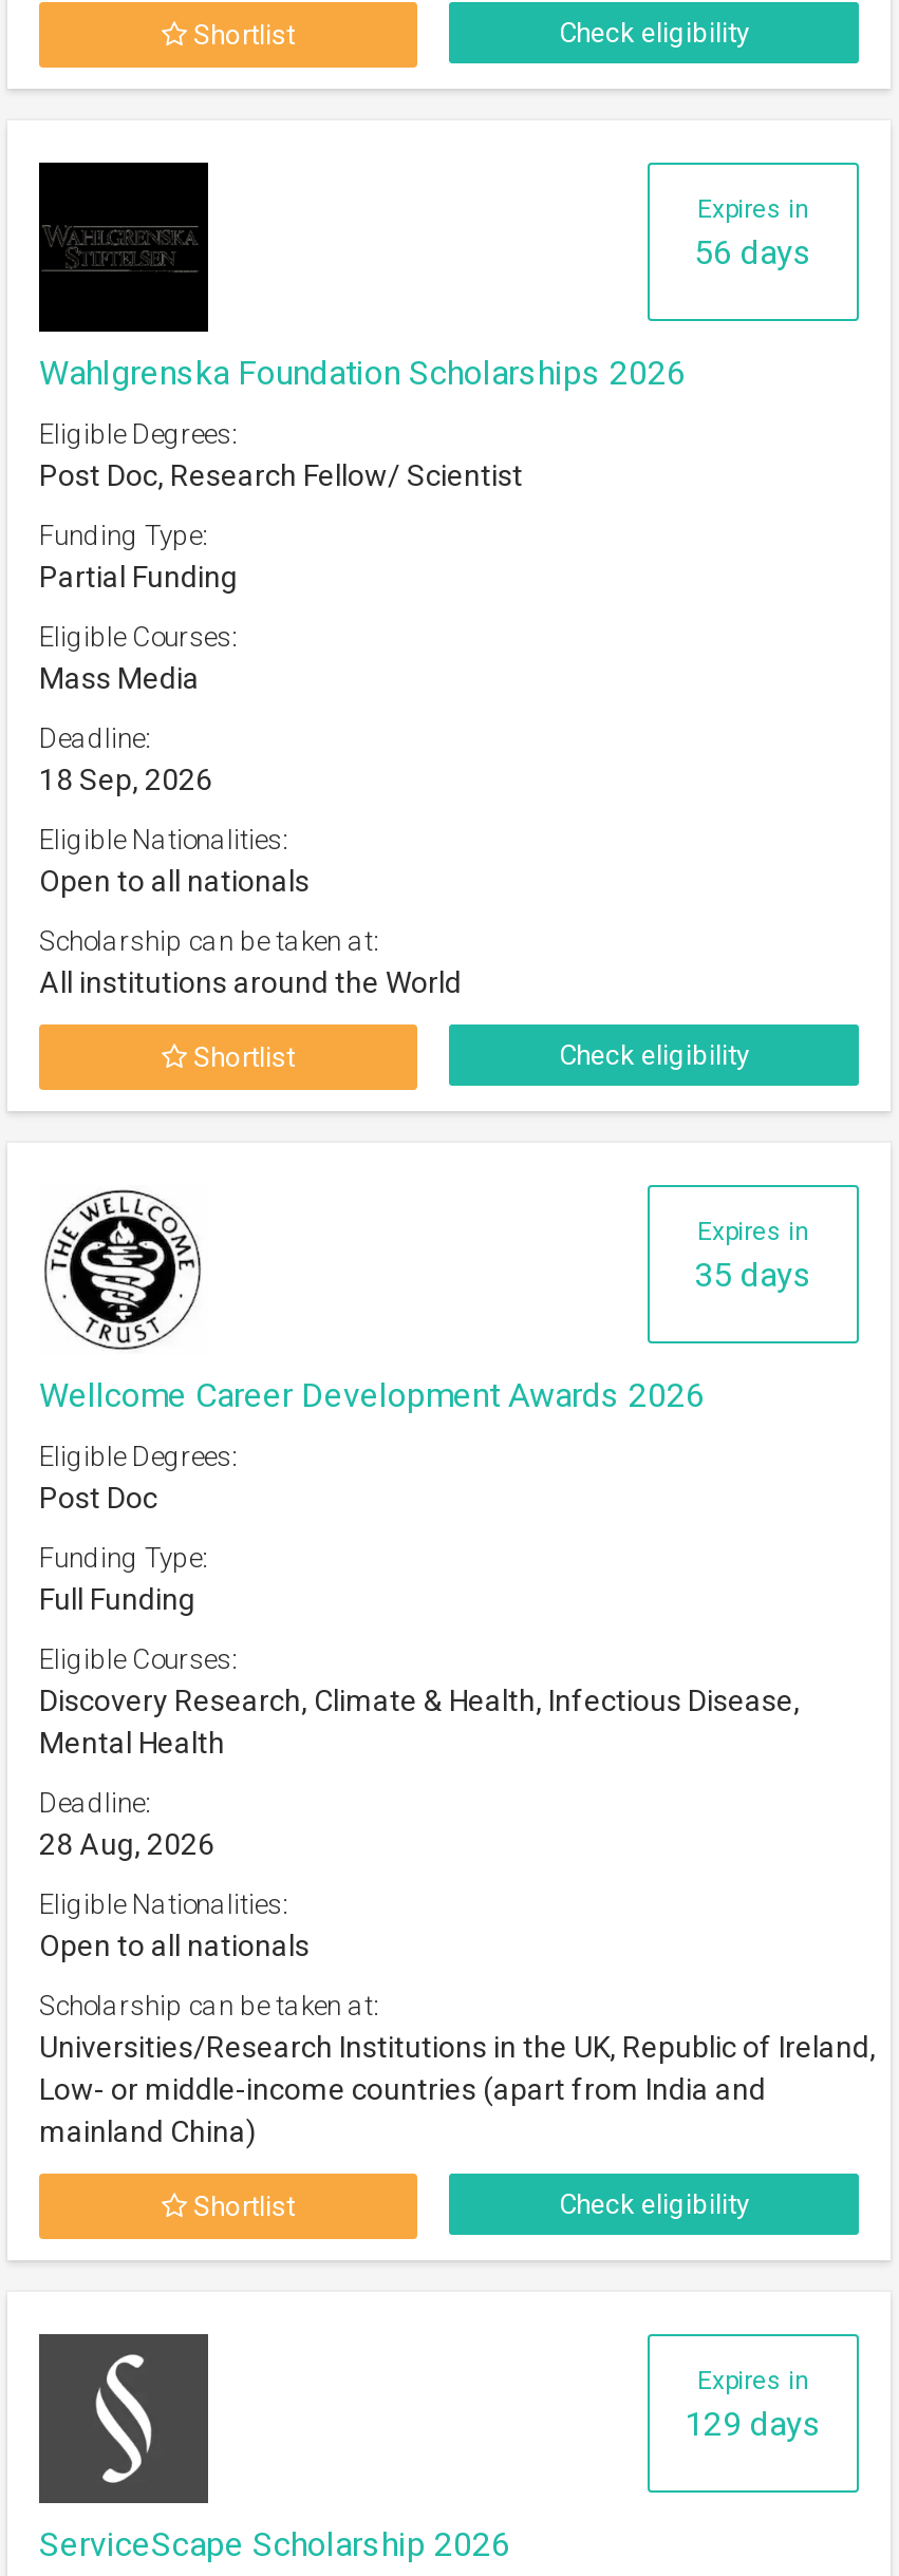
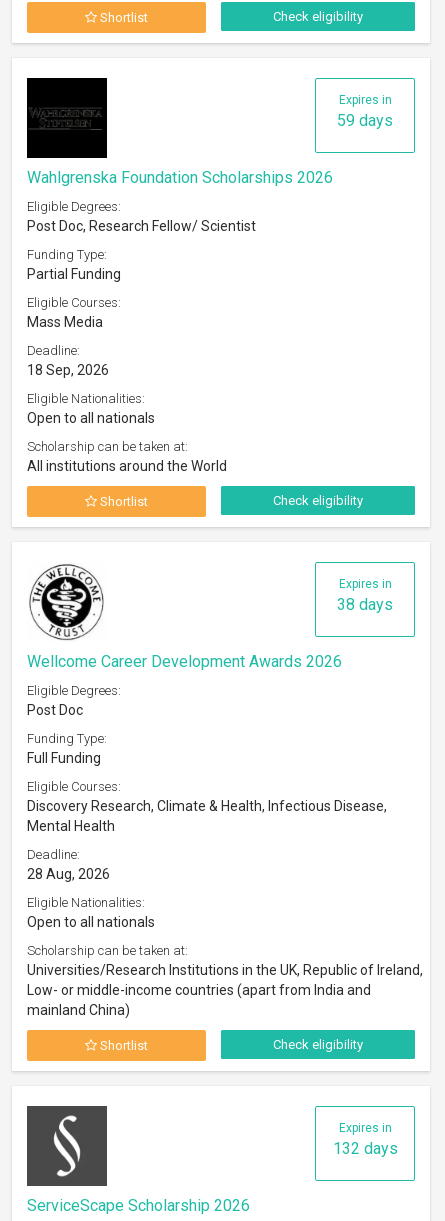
[694,232,812,272] 56 days -> [337,111,393,130] 59 days
[694,1255,812,1295] 35 days -> [337,595,393,614] 38 days
[685,2404,822,2444] 129 days -> [332,1139,397,1158] 132 days

